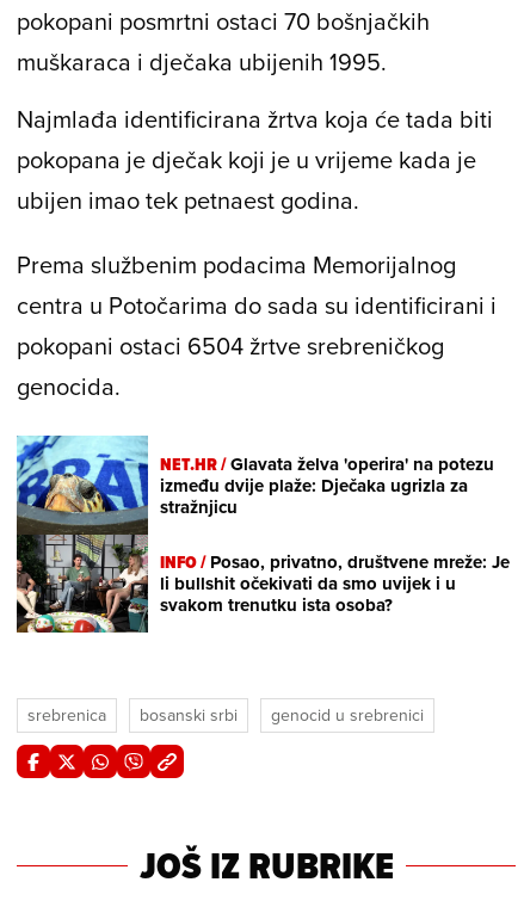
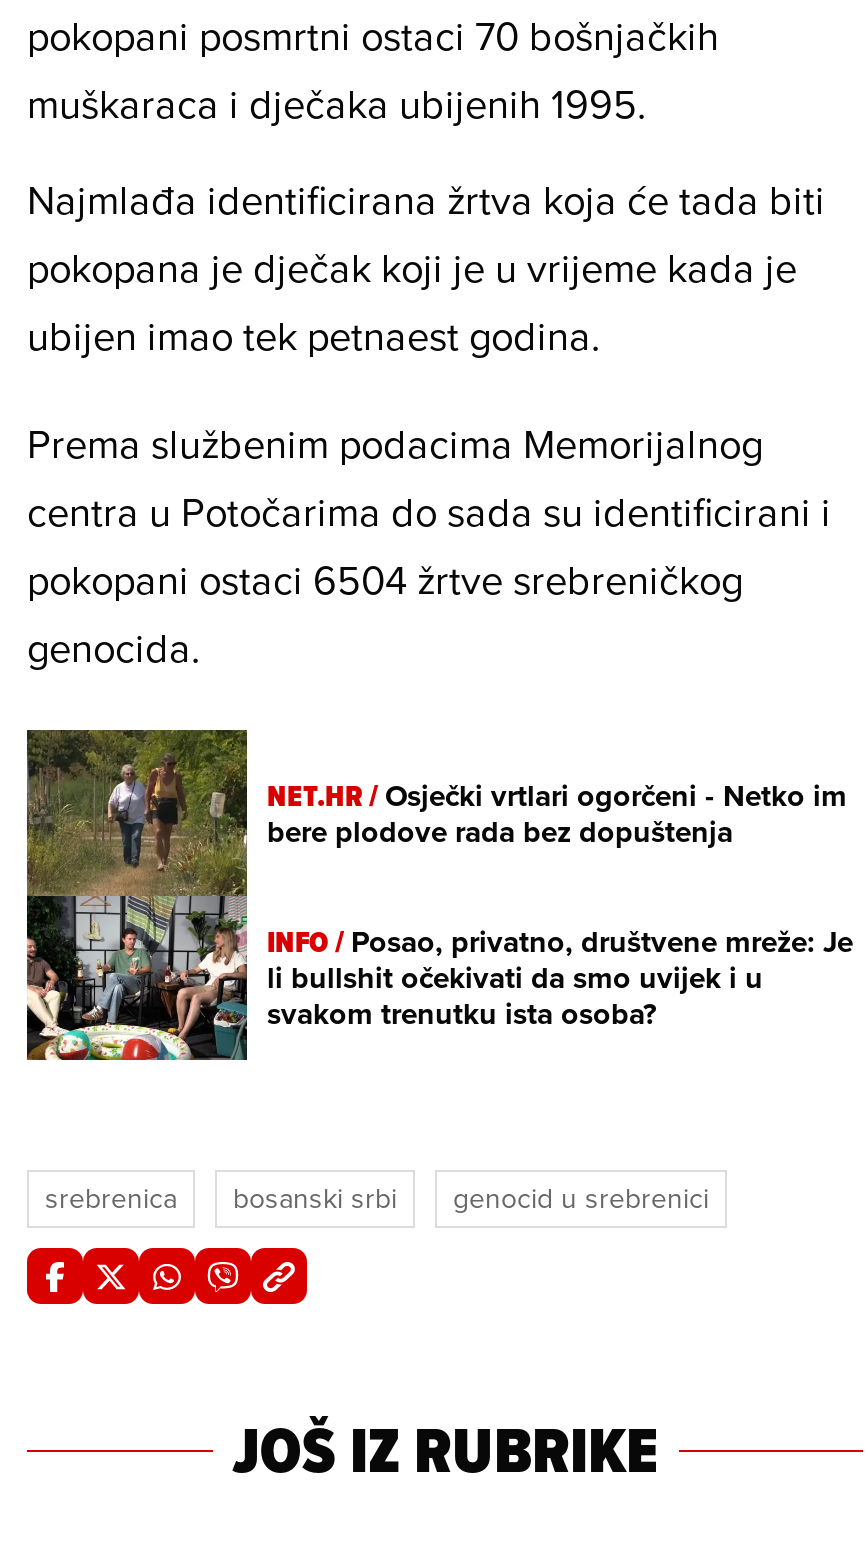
[16,434,494,536] [image] | NET.HR / Glavata želva 'operira' na potezu | između dvije plaže: Dječaka ugrizla za | stražnjicu -> [25,728,847,896] [image] | NET.HR / Osječki vrtlari ogorčeni - Netko im | bere plodove rada bez dopuštenja

